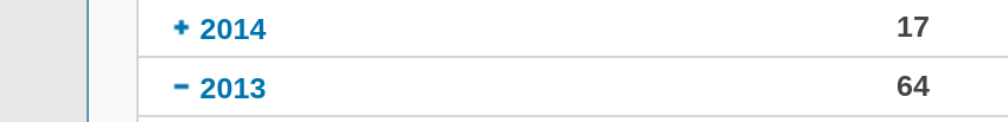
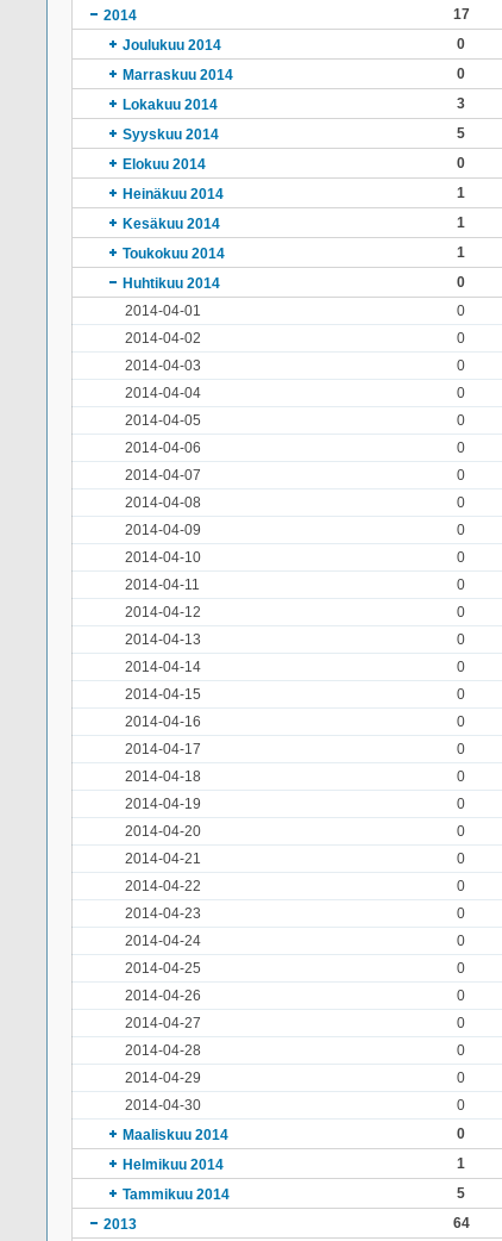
none -> [123,36,465,1203] Joulukuu 2014 | 0 | Marraskuu 2014 | 0 | Lokakuu 2014 | 3 | Syyskuu 2014 | 5 | Elokuu 2014 | 0 | Heinäkuu 2014 | 1 | Kesäkuu 2014 | 1 | Toukokuu 2014 | 1 | Huhtikuu 2014 | 0 | 2014-04-01 | 0 | 2014-04-02 | 0 | 2014-04-03 | 0 | 2014-04-04 | 0 | 2014-04-05 | 0 | 2014-04-06 | 0 | 2014-04-07 | 0 | 2014-04-08 | 0 | 2014-04-09 | 0 | 2014-04-10 | 0 | 2014-04-11 | 0 | 2014-04-12 | 0 | 2014-04-13 | 0 | 2014-04-14 | 0 | 2014-04-15 | 0 | 2014-04-16 | 0 | 2014-04-17 | 0 | 2014-04-18 | 0 | 2014-04-19 | 0 | 2014-04-20 | 0 | 2014-04-21 | 0 | 2014-04-22 | 0 | 2014-04-23 | 0 | 2014-04-24 | 0 | 2014-04-25 | 0 | 2014-04-26 | 0 | 2014-04-27 | 0 | 2014-04-28 | 0 | 2014-04-29 | 0 | 2014-04-30 | 0 | Maaliskuu 2014 | 0 | Helmikuu 2014 | 1 | Tammikuu 2014 | 5

